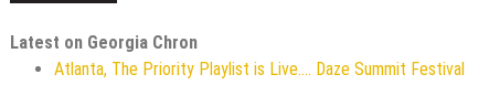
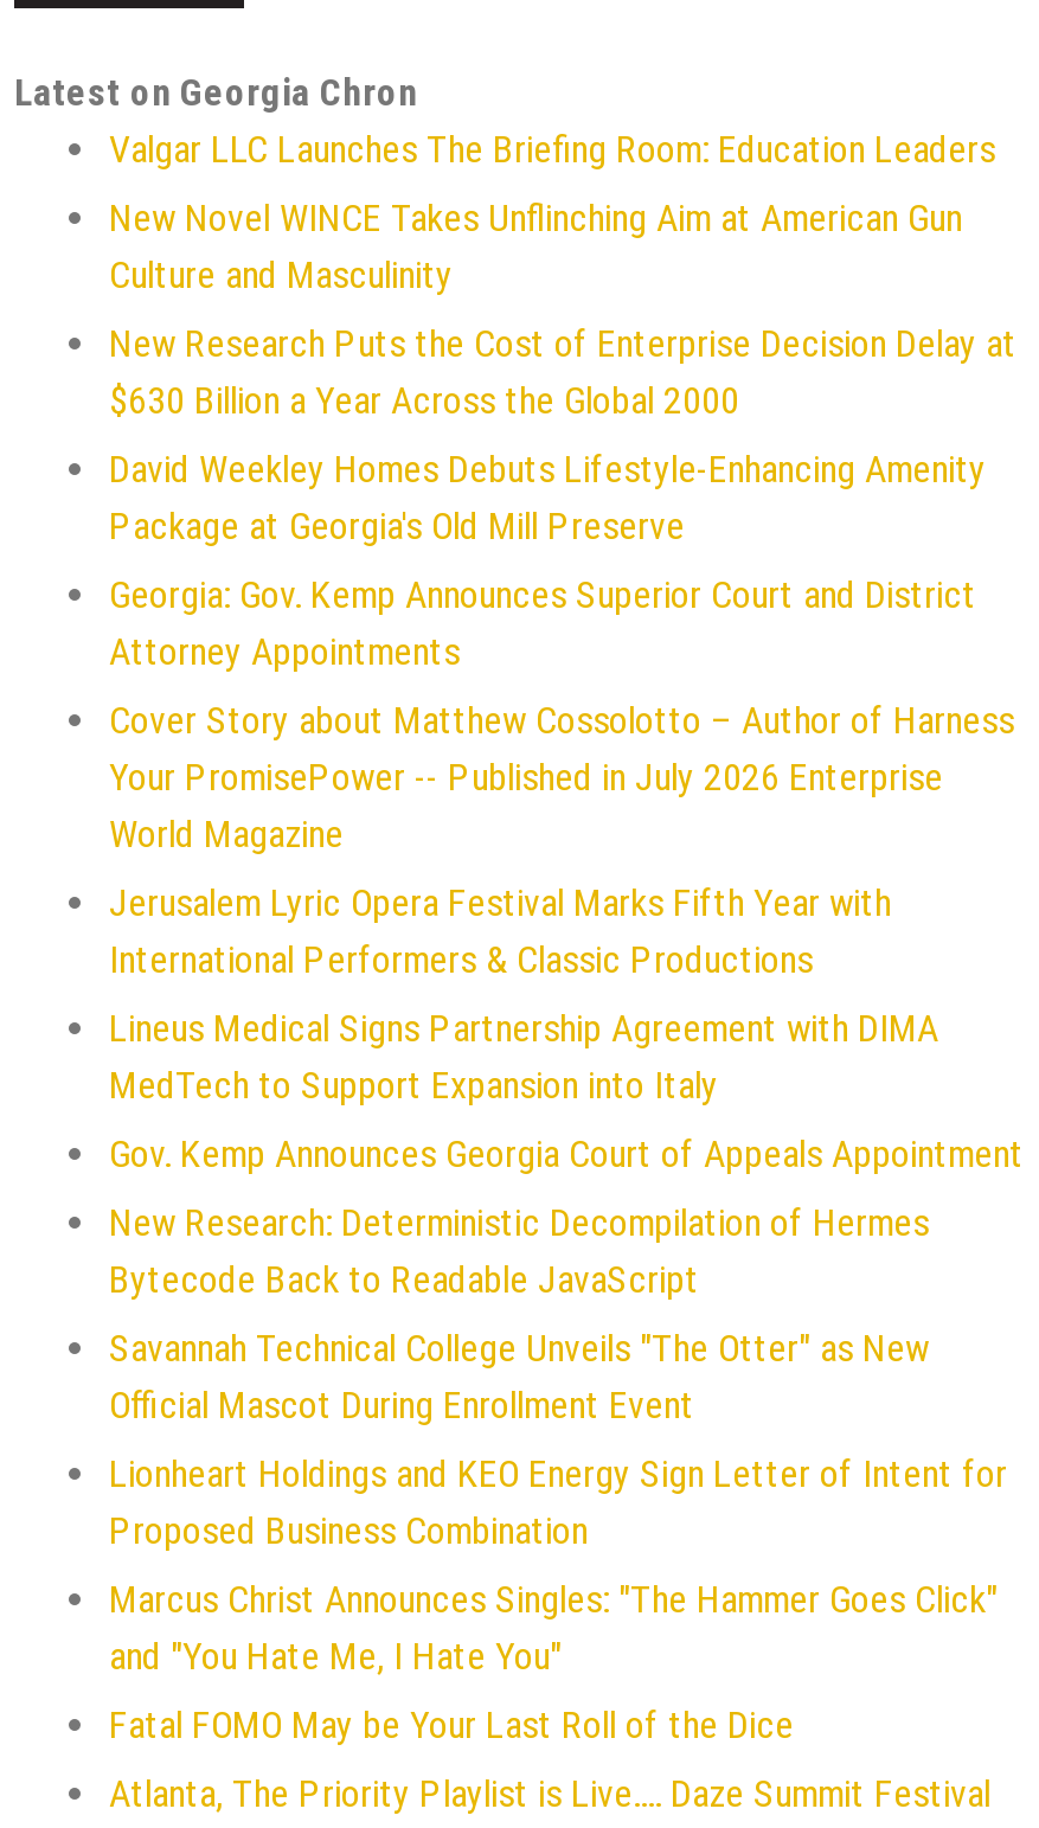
none -> [109,127,1024,1747] Valgar LLC Launches The Briefing Room: Education Leaders | New Novel WINCE Takes Unflinching Aim at American Gun | Culture and Masculinity | New Research Puts the Cost of Enterprise Decision Delay at | $630 Billion a Year Across the Global 2000 | David Weekley Homes Debuts Lifestyle-Enhancing Amenity | Package at Georgia's Old Mill Preserve | Georgia: Gov. Kemp Announces Superior Court and District | Attorney Appointments | Cover Story about Matthew Cossolotto – Author of Harness | Your PromisePower -- Published in July 2026 Enterprise | World Magazine | Jerusalem Lyric Opera Festival Marks Fifth Year with | International Performers & Classic Productions | Lineus Medical Signs Partnership Agreement with DIMA | MedTech to Support Expansion into Italy | Gov. Kemp Announces Georgia Court of Appeals Appointment | New Research: Deterministic Decompilation of Hermes | Bytecode Back to Readable JavaScript | Savannah Technical College Unveils "The Otter" as New | Official Mascot During Enrollment Event | Lionheart Holdings and KEO Energy Sign Letter of Intent for | Proposed Business Combination | Marcus Christ Announces Singles: "The Hammer Goes Click" | and "You Hate Me, I Hate You" | Fatal FOMO May be Your Last Roll of the Dice

